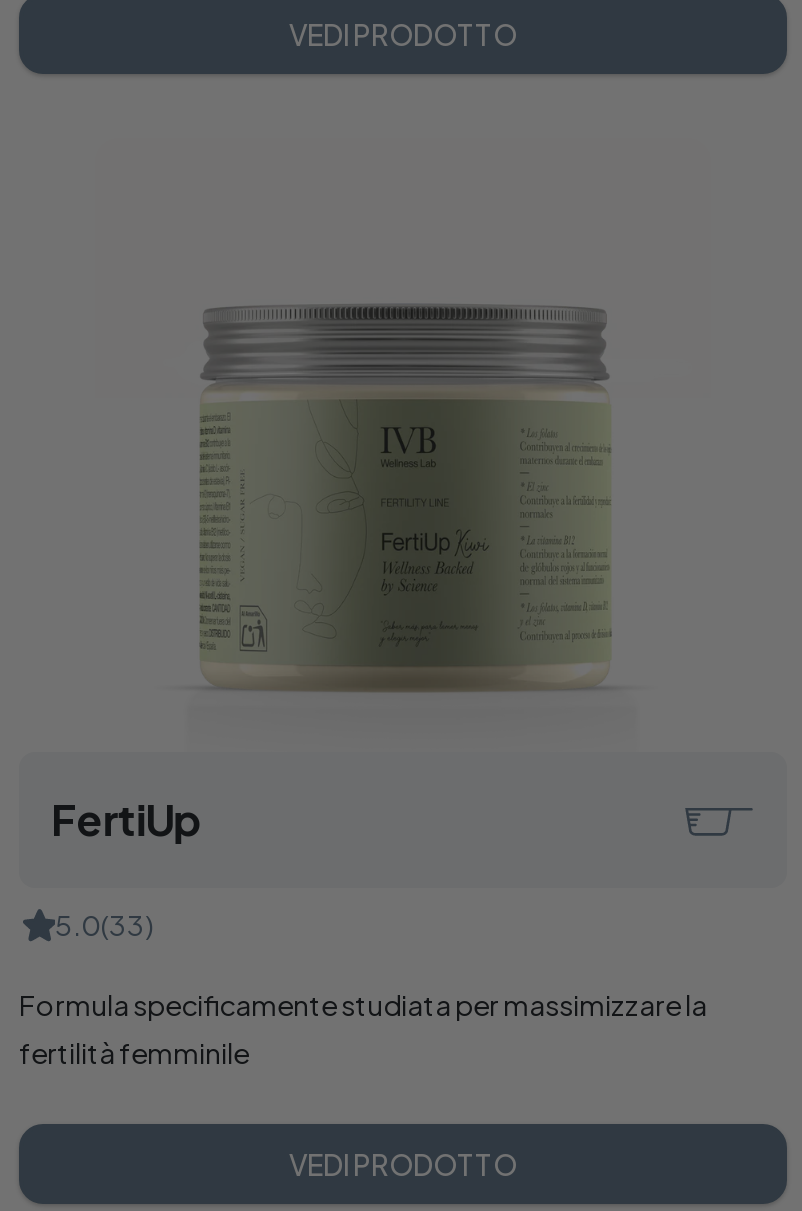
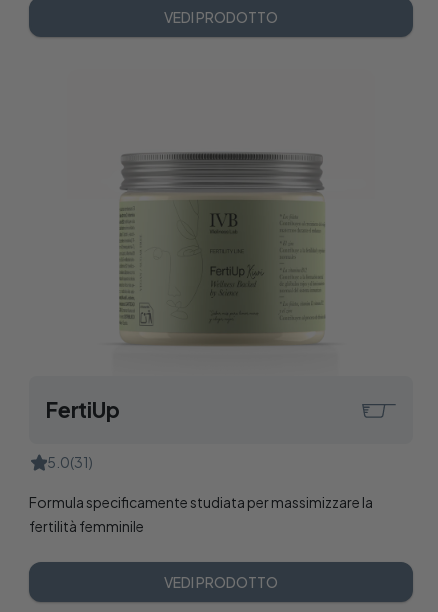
[55,906,153,942] 5.0(33) -> [47,453,93,471] 5.0(31)

